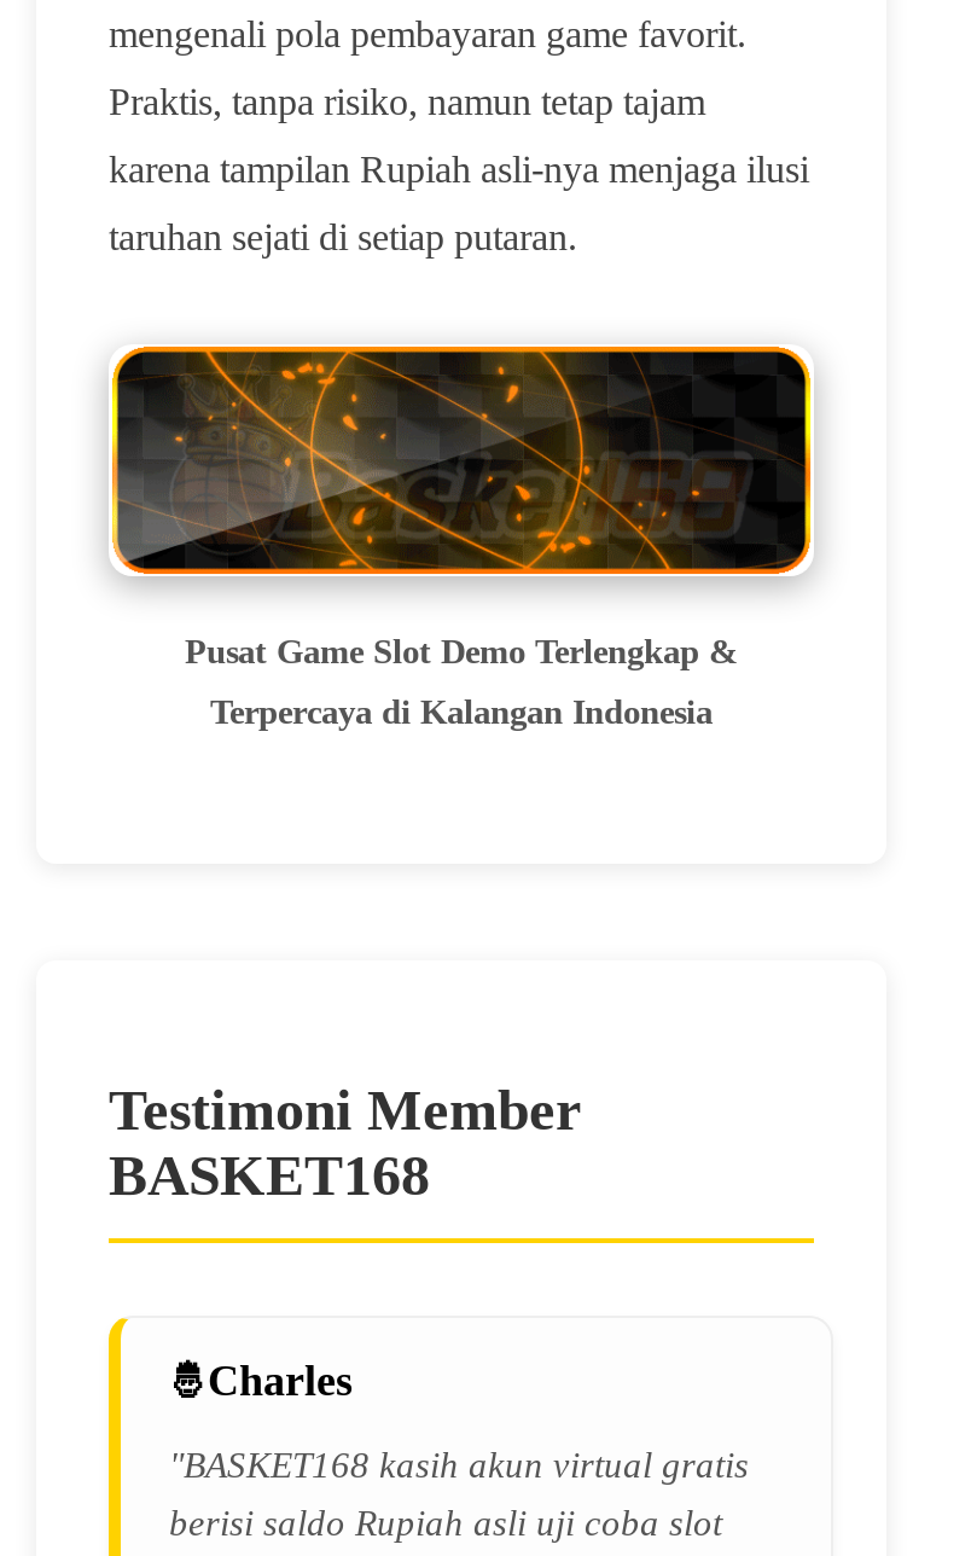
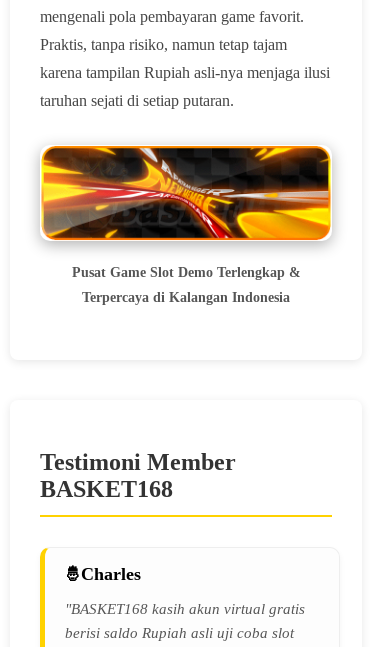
[114,349,809,571] [image] -> [43,147,330,239] [image]

